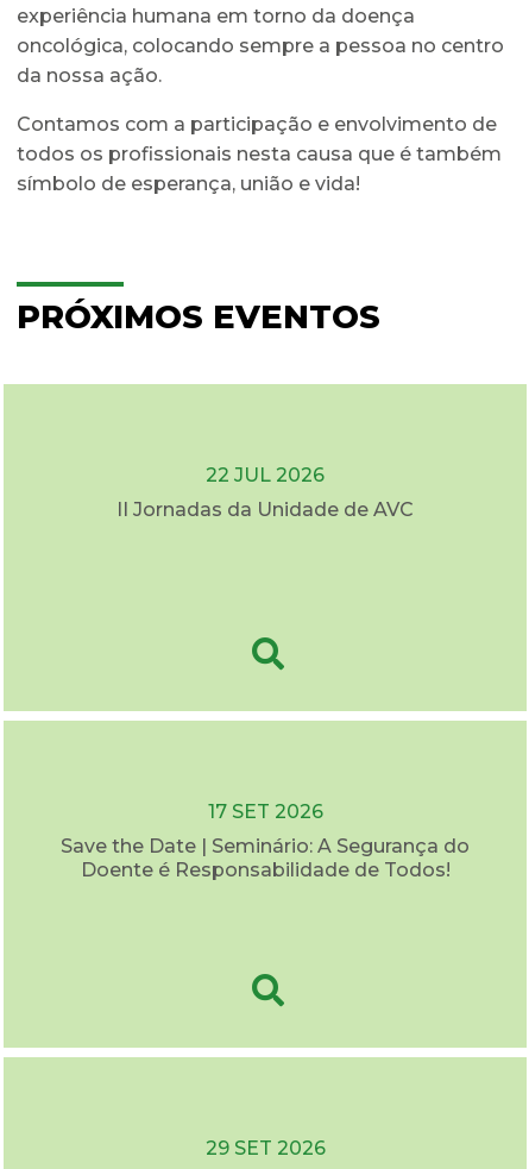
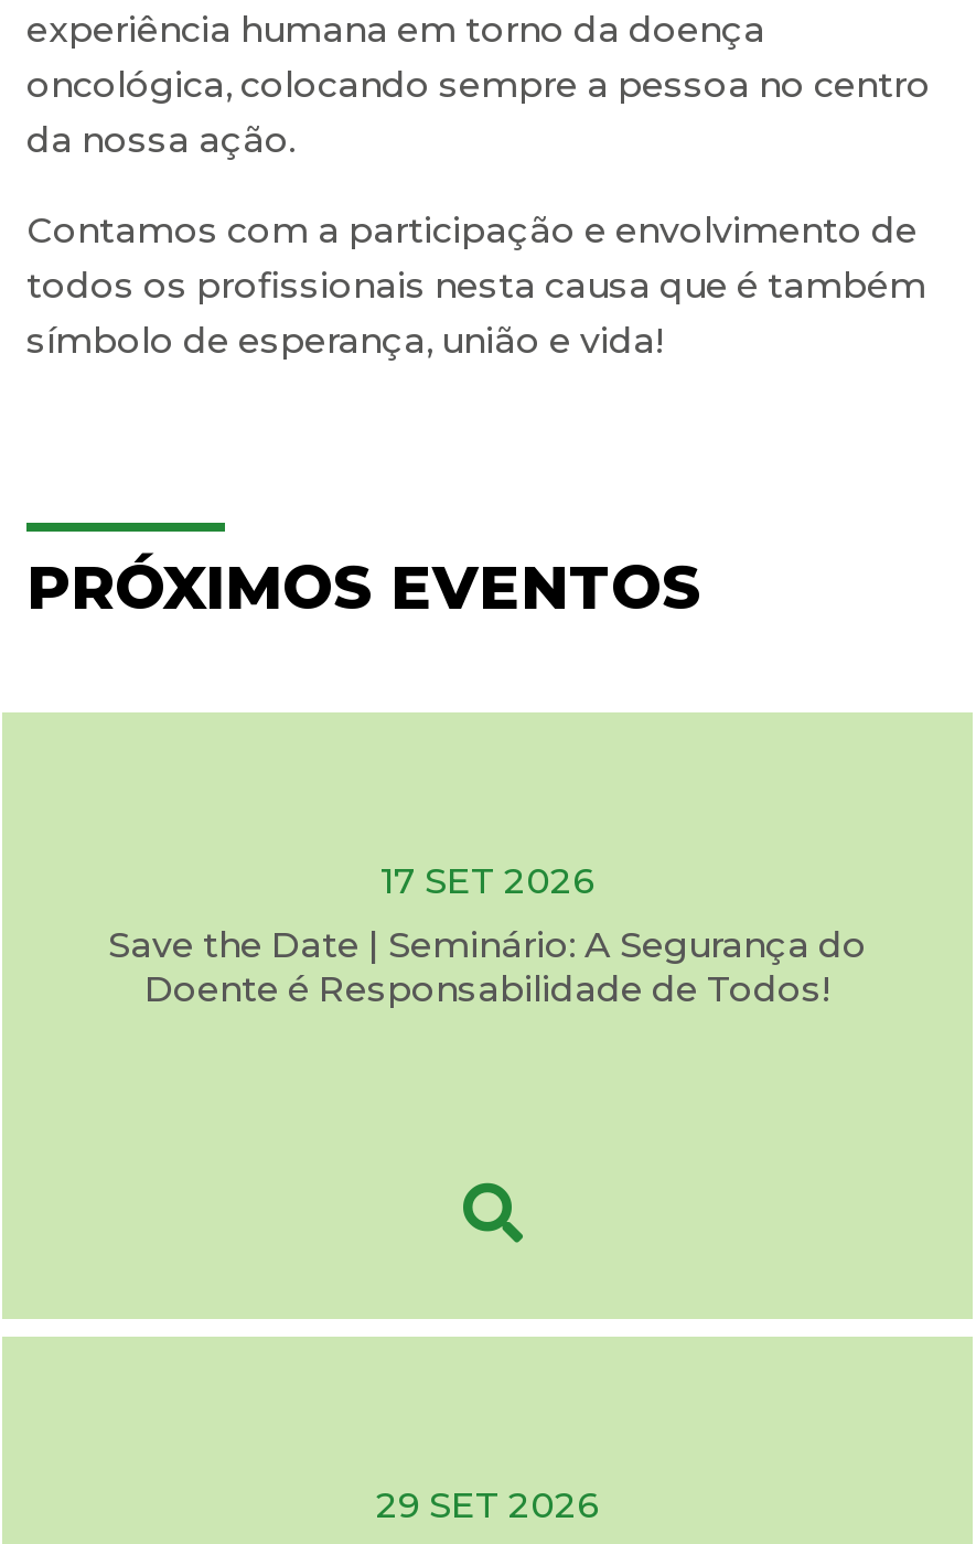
[116,464,414,521] 22 JUL 2026 | II Jornadas da Unidade de AVC -> none

